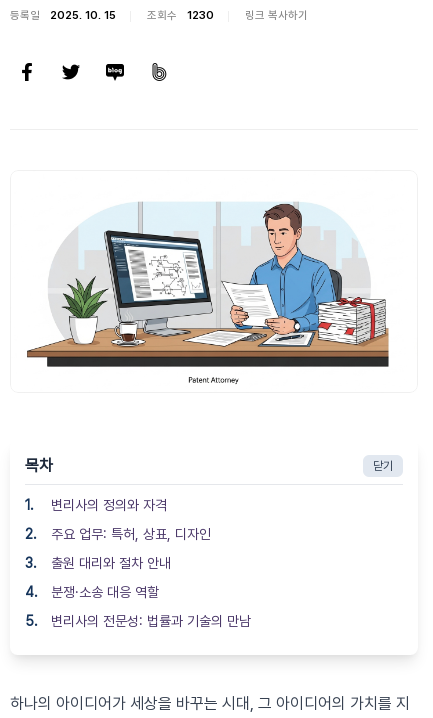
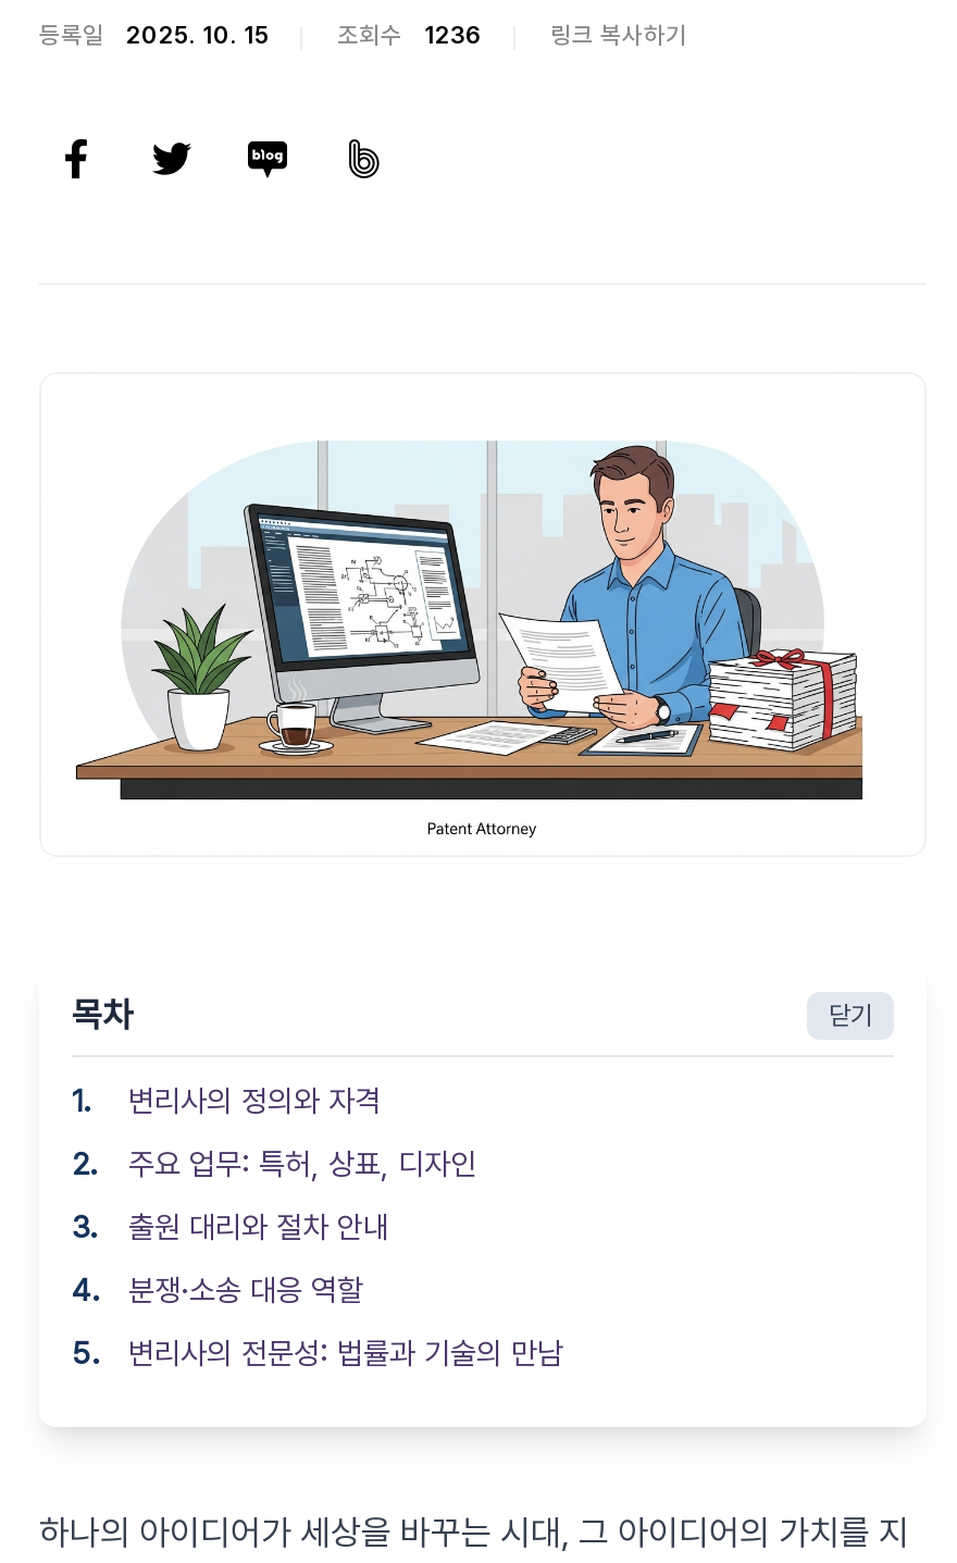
[147,9,214,22] 조회수 1230 -> [337,22,483,50] 조회수 1236

